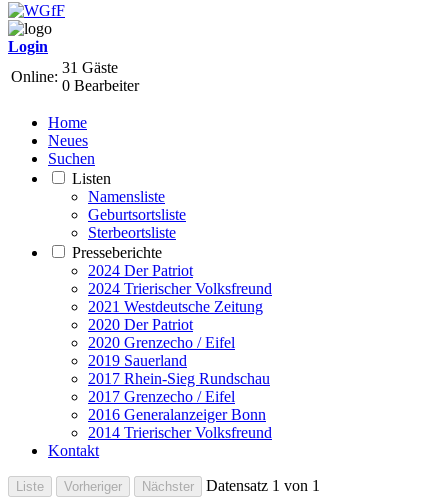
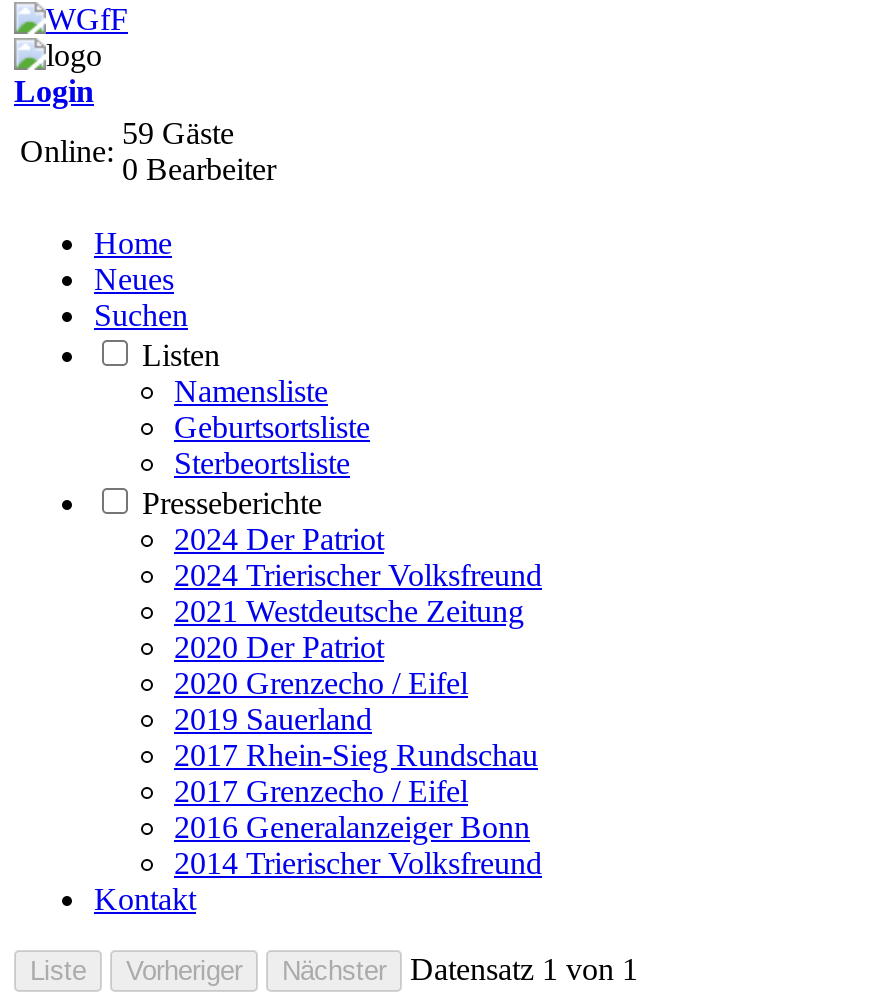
[62,59,118,76] 31 Gäste -> [122,116,234,150] 59 Gäste

